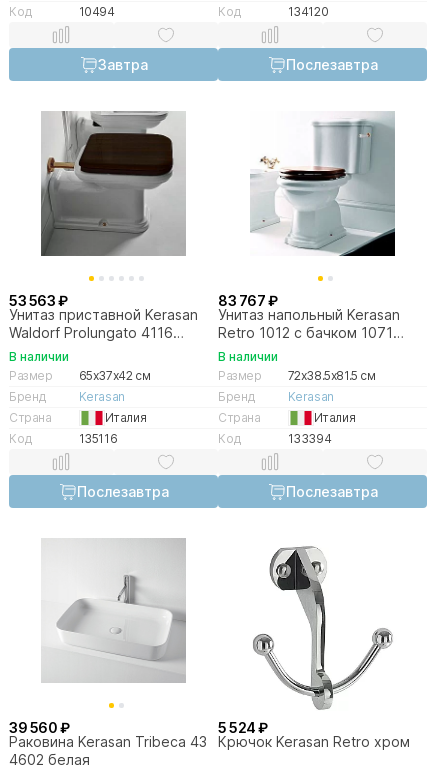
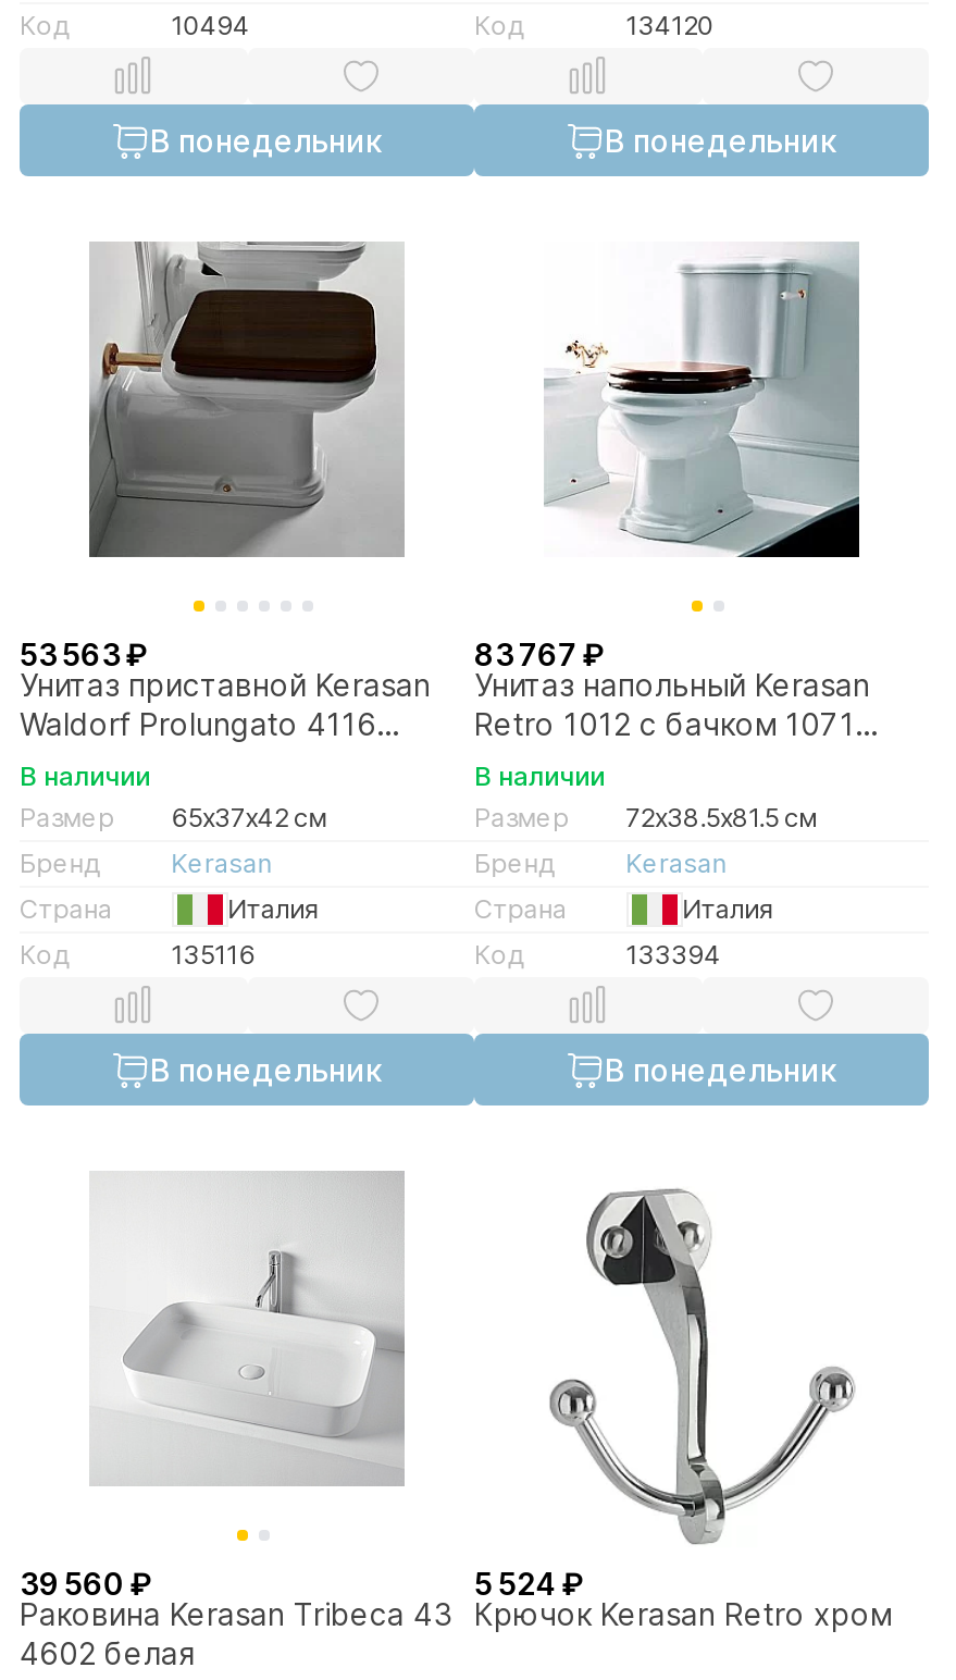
[97,56,147,73] Завтра -> [150,122,383,159] В понедельник
[285,56,377,73] Послезавтра -> [605,122,837,159] В понедельник
[76,483,168,500] Послезавтра -> [150,1051,383,1088] В понедельник
[285,483,377,500] Послезавтра -> [605,1051,837,1088] В понедельник

